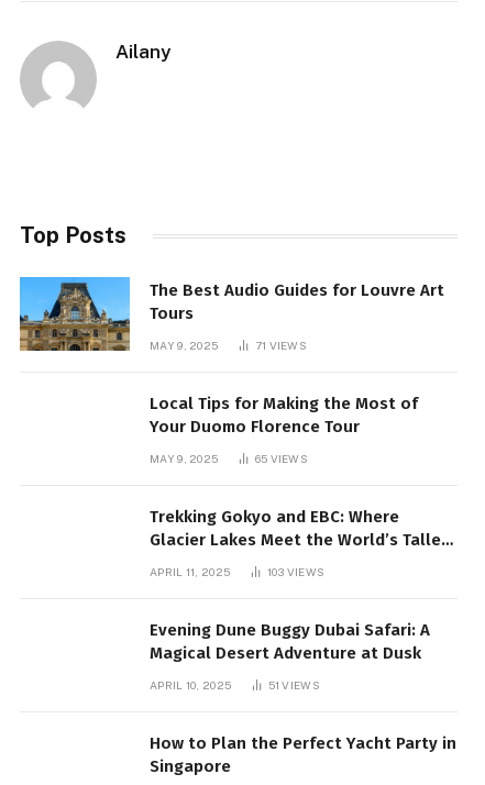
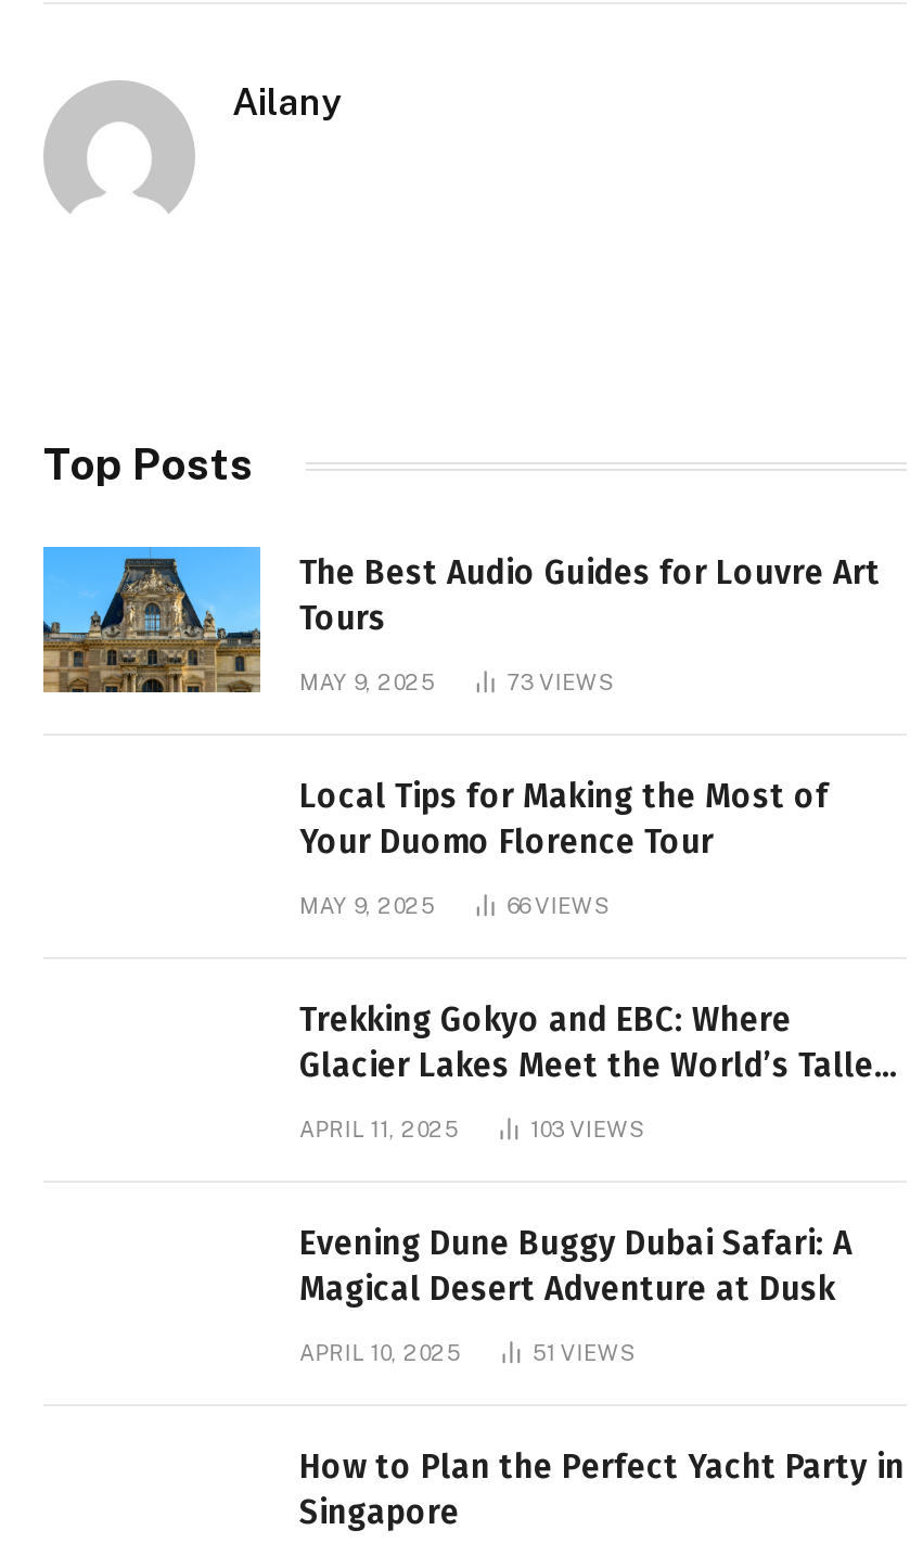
[255,339,307,352] 71 VIEWS -> [507,668,614,694] 73 VIEWS
[255,452,308,466] 65VIEWS -> [507,892,610,918] 66VIEWS

